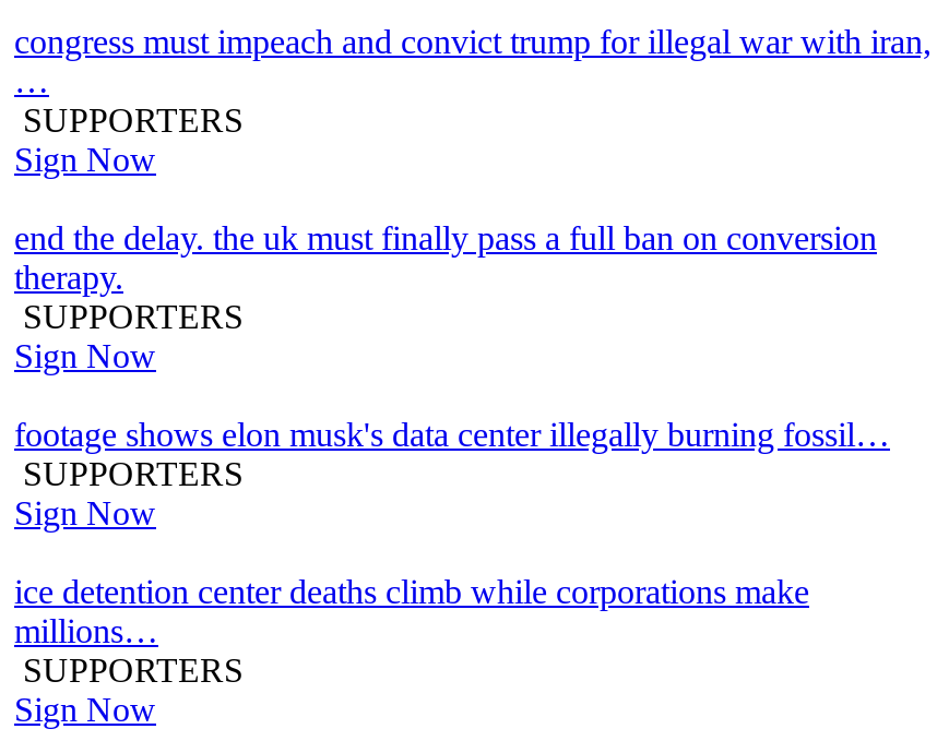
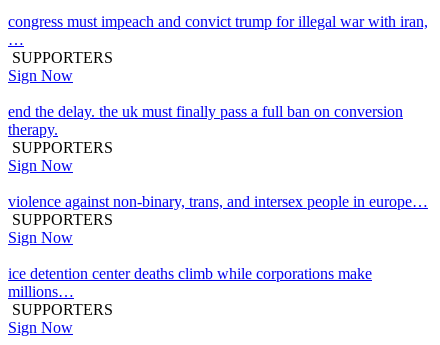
[14,416,890,453] footage shows elon musk's data center illegally burning fossil… -> [8,193,428,210] violence against non-binary, trans, and intersex people in europe…

